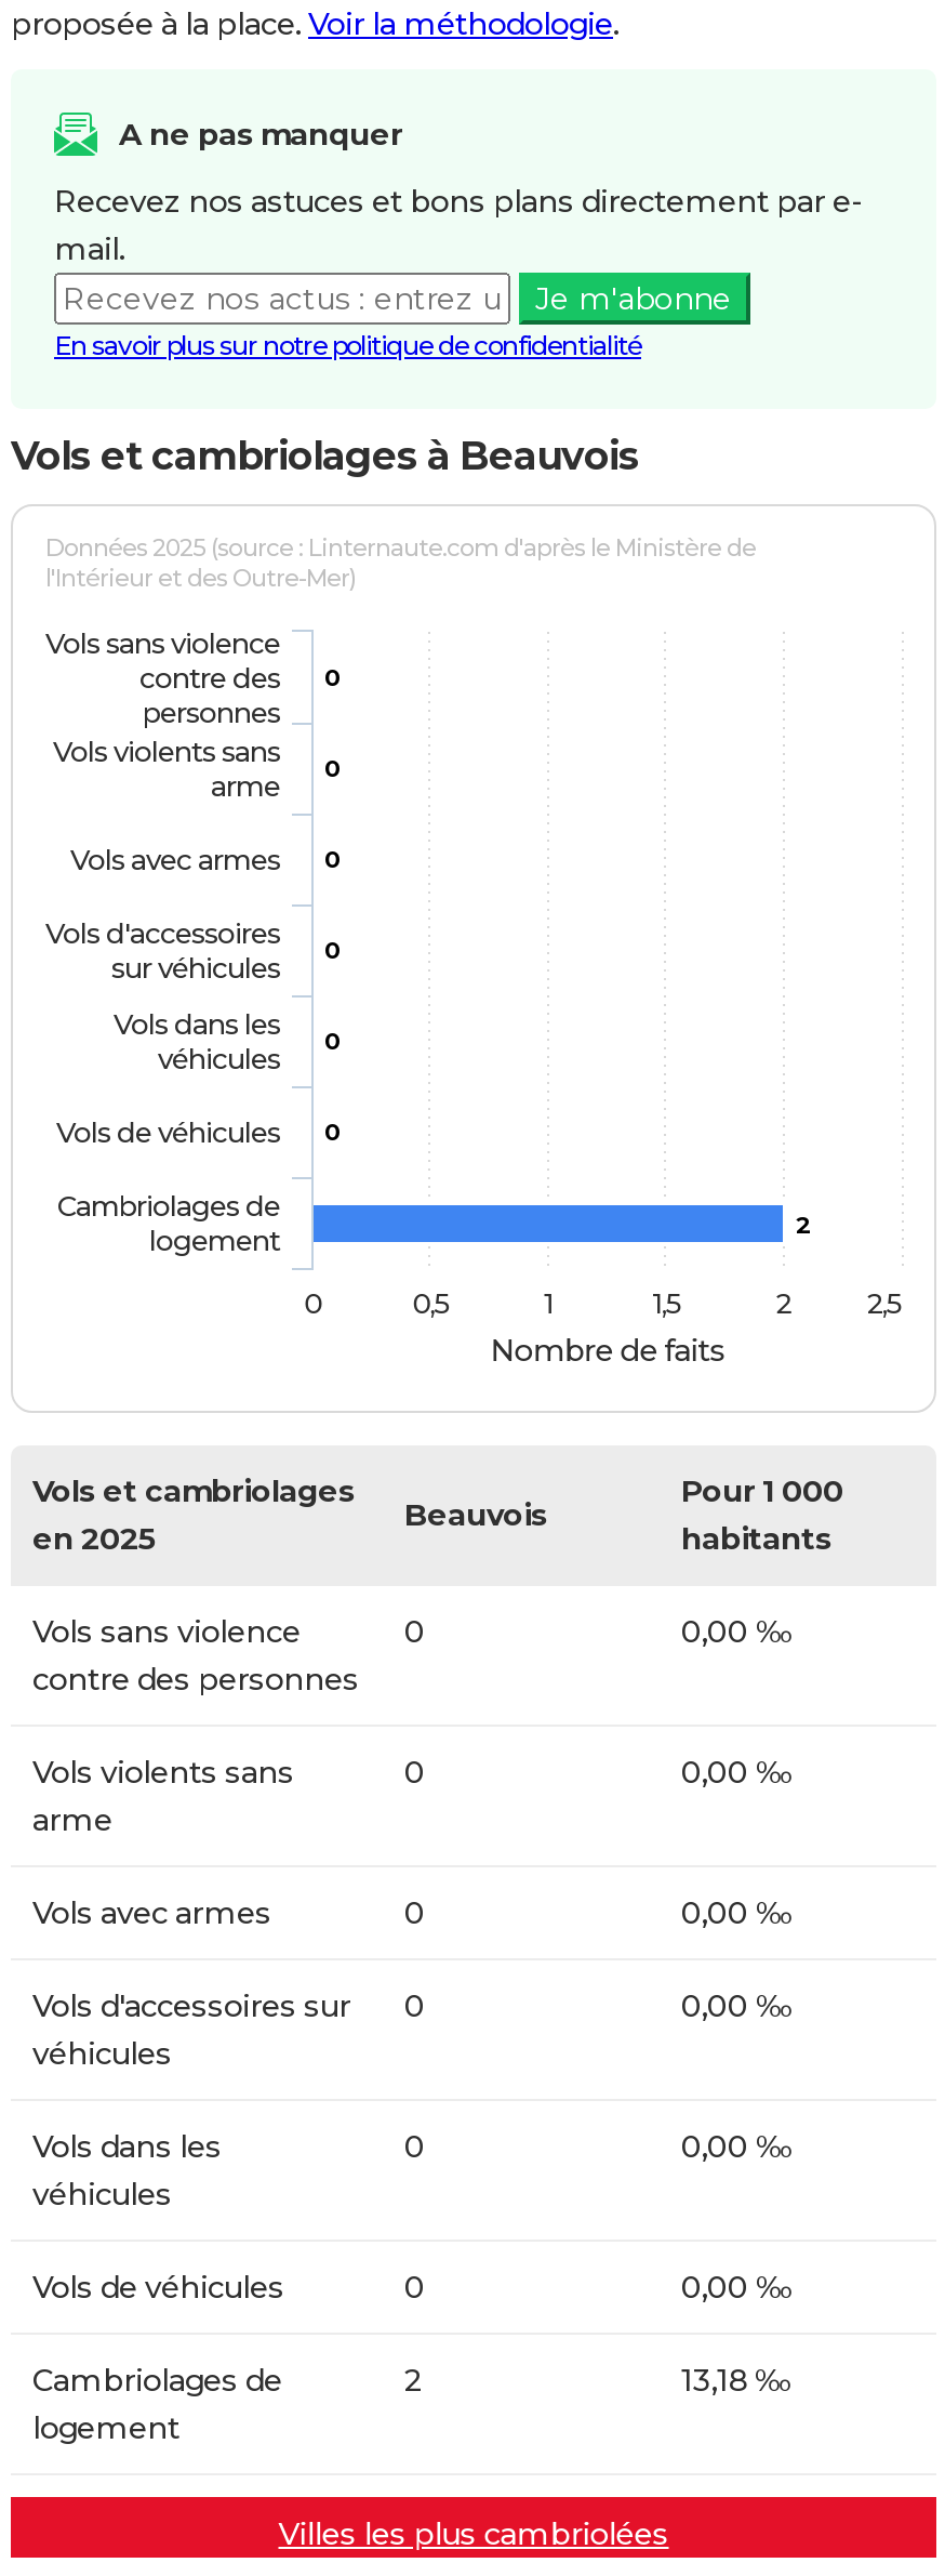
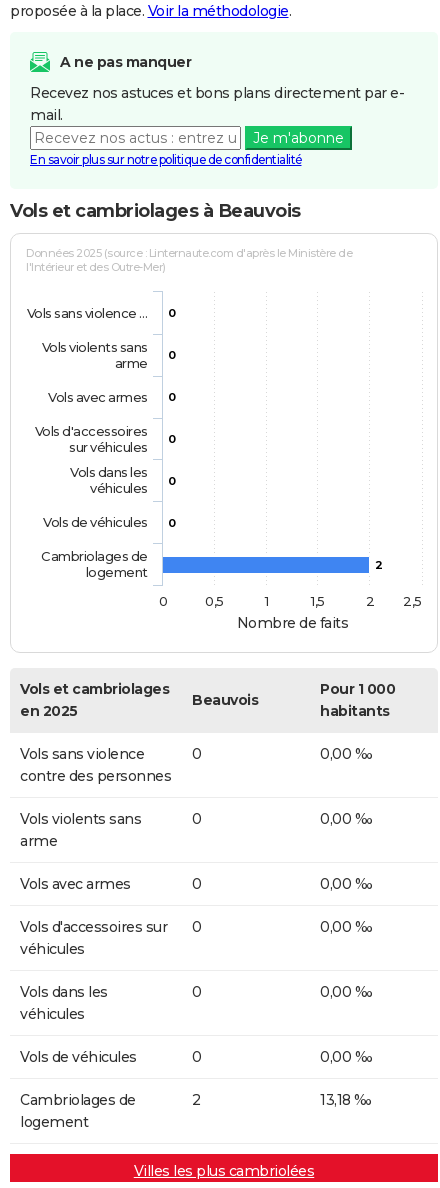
[45,626,281,730] Vols sans violence | contre des | personnes -> [26,305,148,321] Vols sans violence …

